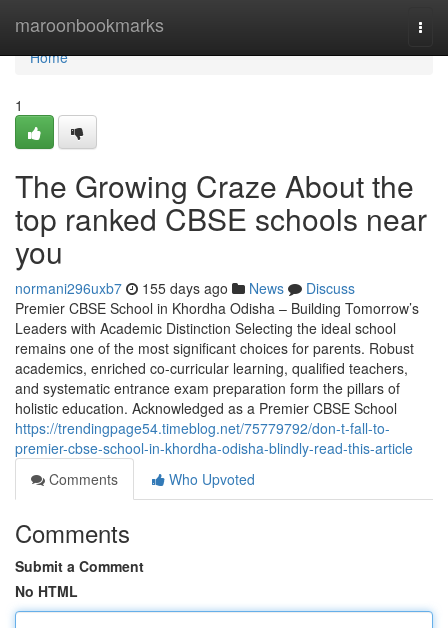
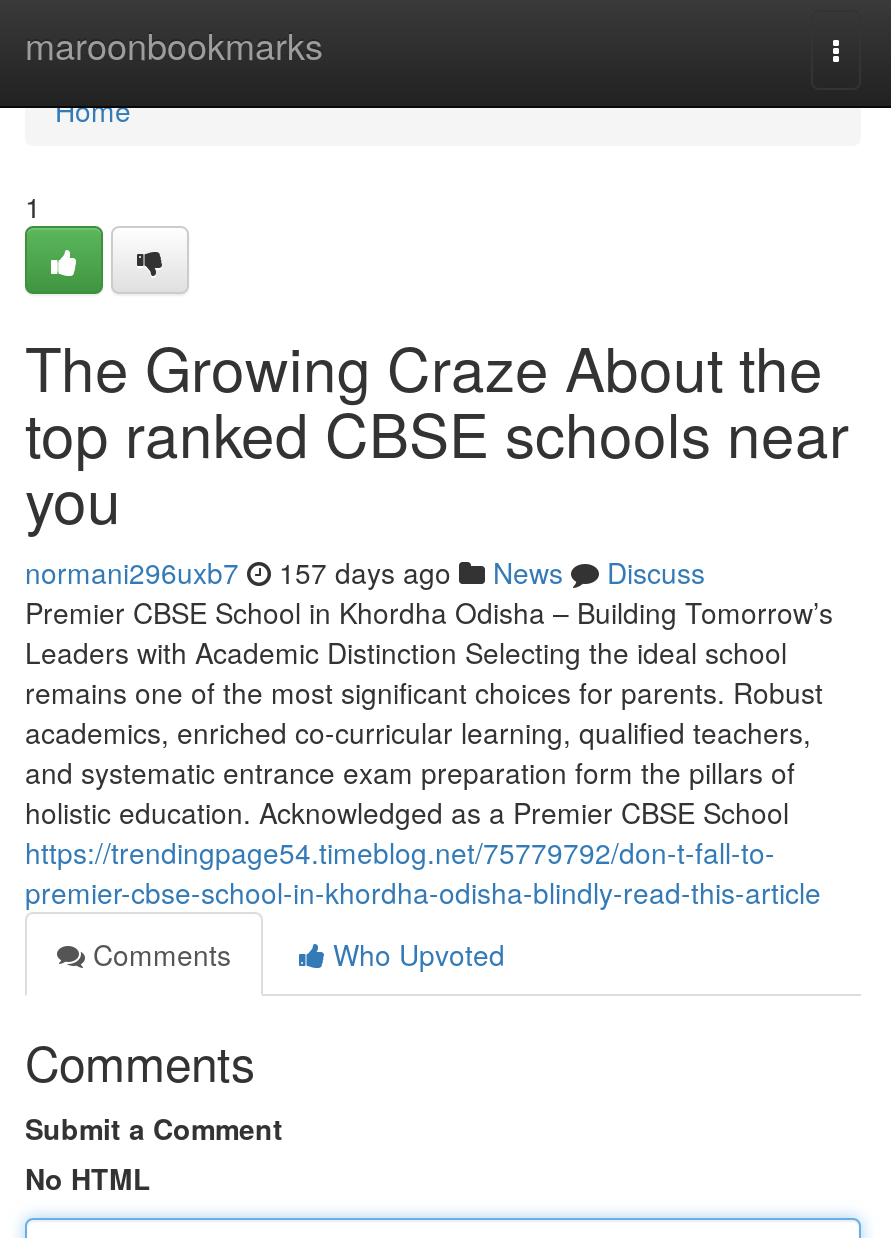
[15,278,355,298] normani296uxb7 155 days ago News Discuss -> [25,552,705,592] normani296uxb7 157 days ago News Discuss

